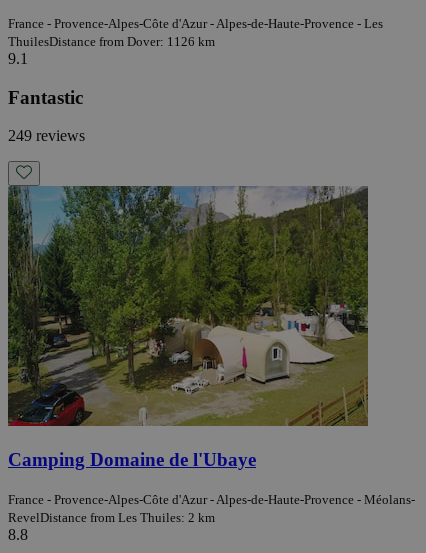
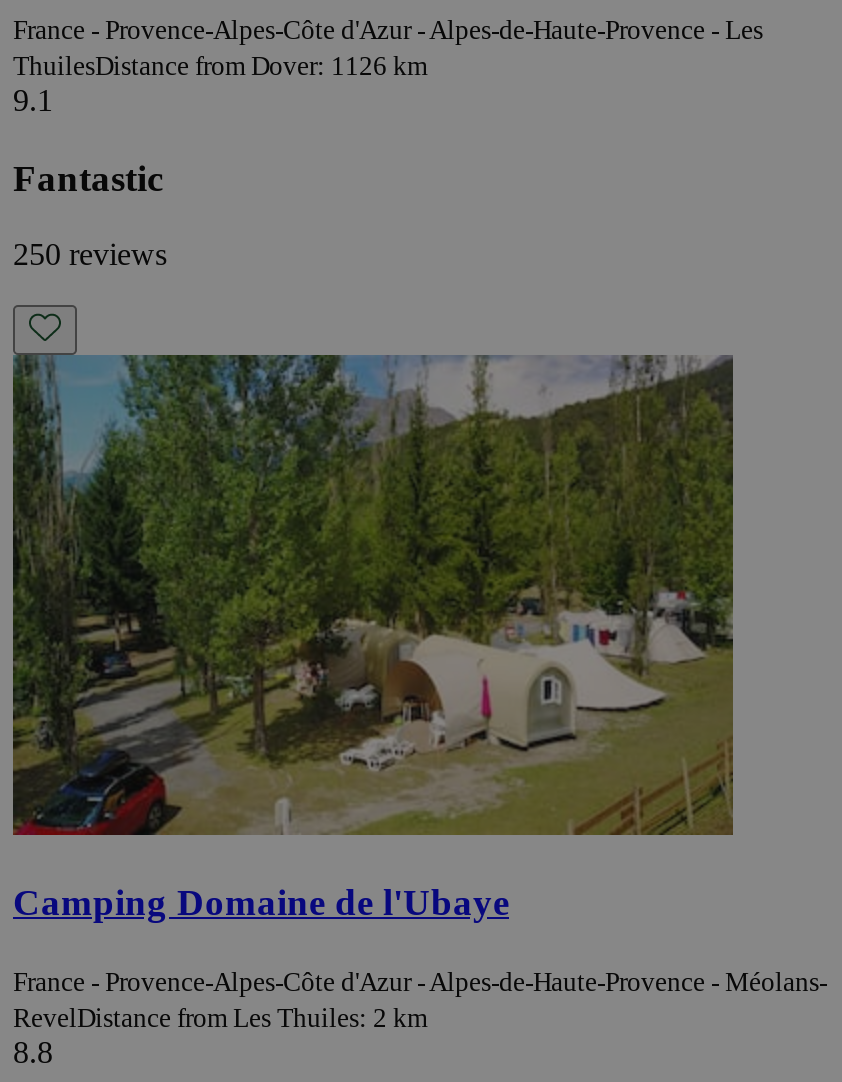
[8,127,85,144] 249 reviews -> [13,237,167,271] 250 reviews

